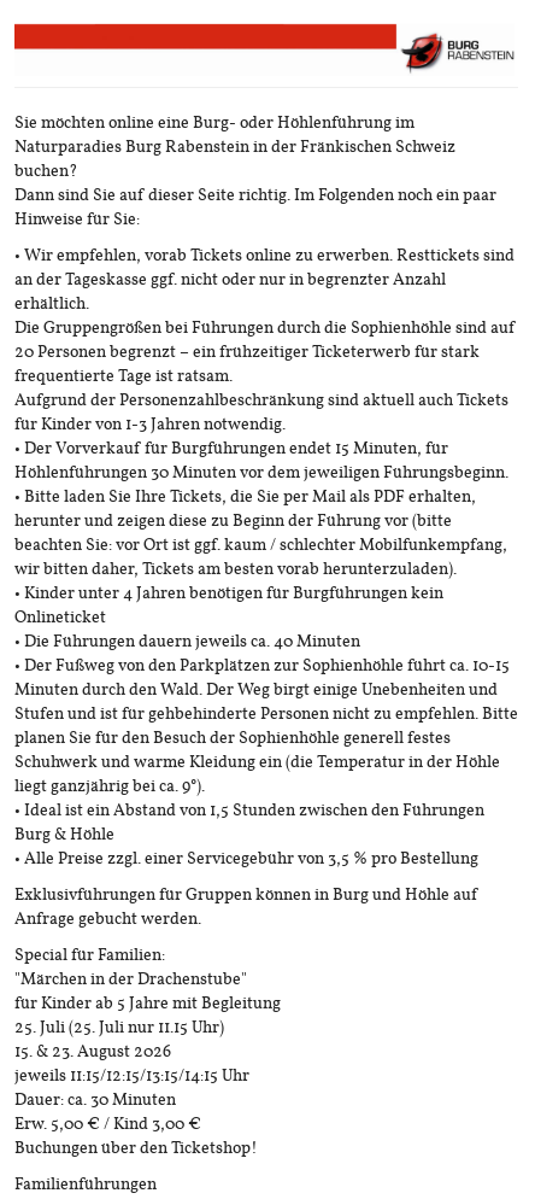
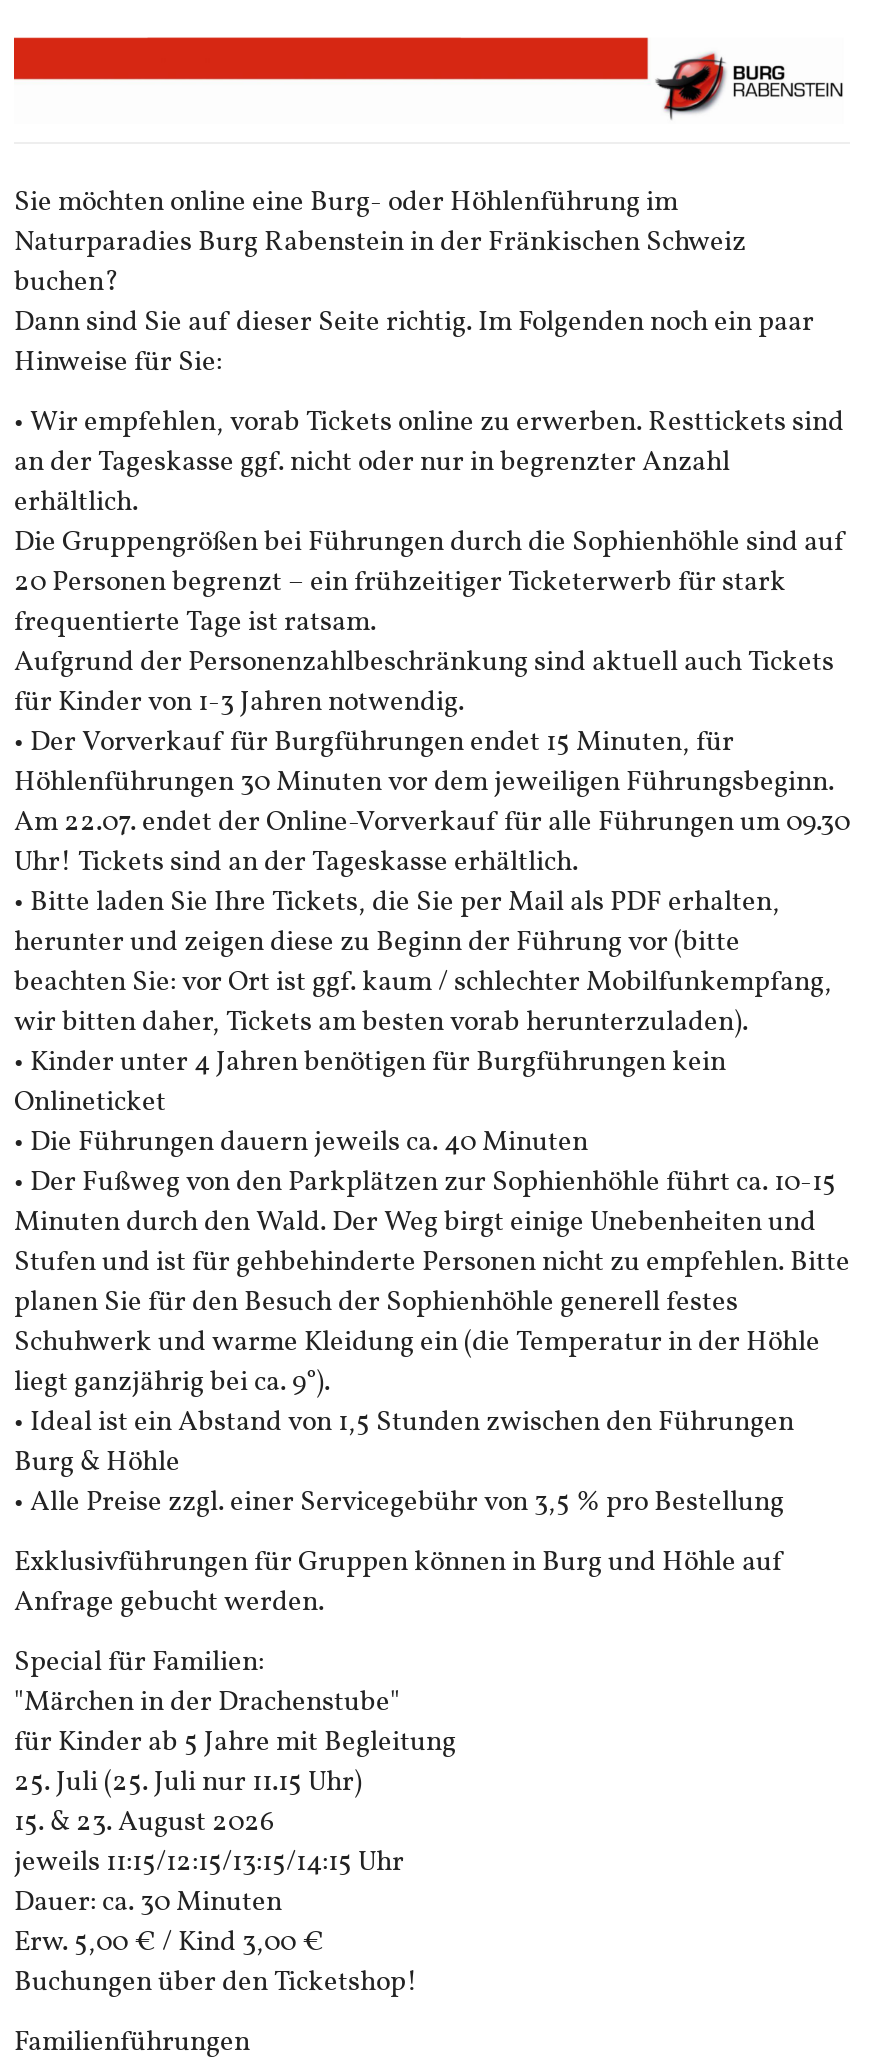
none -> [14,808,850,878] Am 22.07. endet der Online-Vorverkauf für alle Führungen um 09.30 | Uhr! Tickets sind an der Tageskasse erhältlich.

